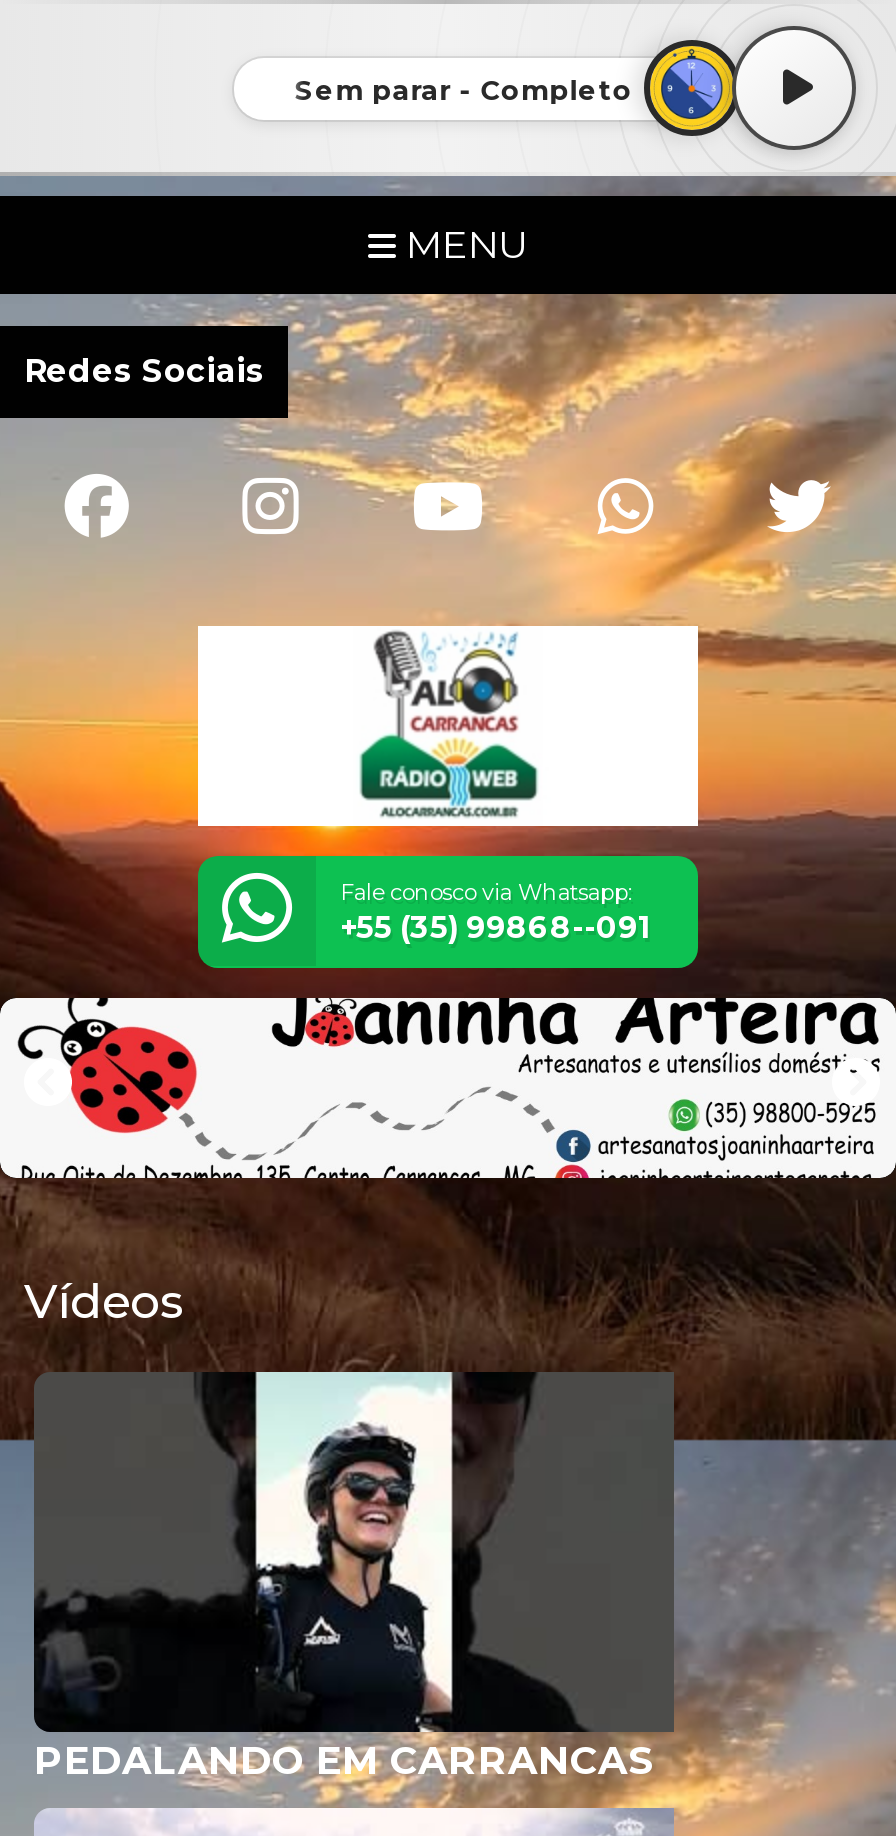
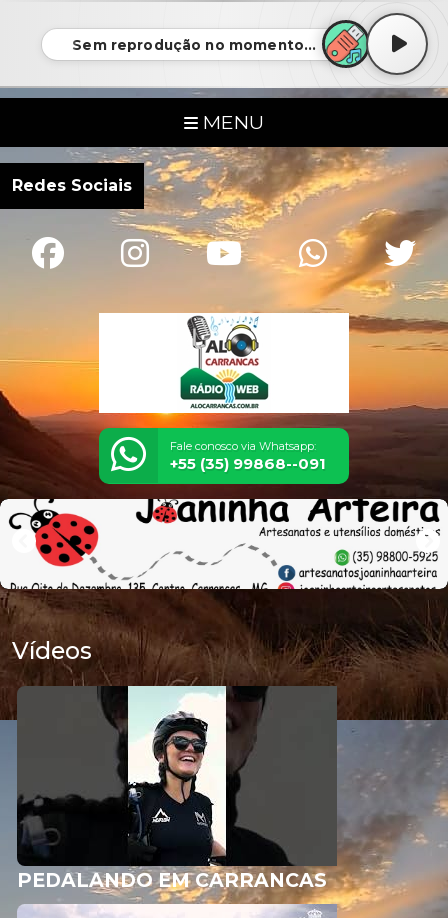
[295,44,734,132] [image] | Sem parar - Completo -> [72,22,367,66] [image] | Sem reprodução no momento...

